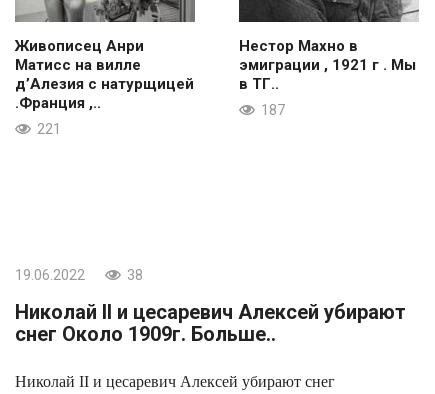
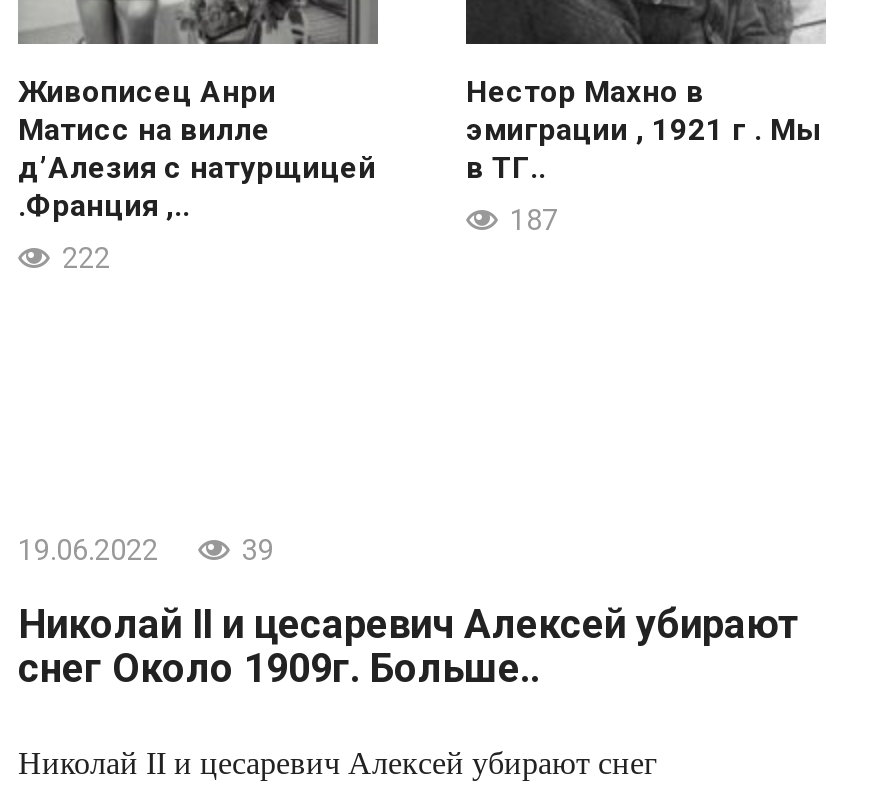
[37,121,61,138] 221 -> [62,241,110,275] 222
[127,267,143,284] 38 -> [242,533,274,567] 39

